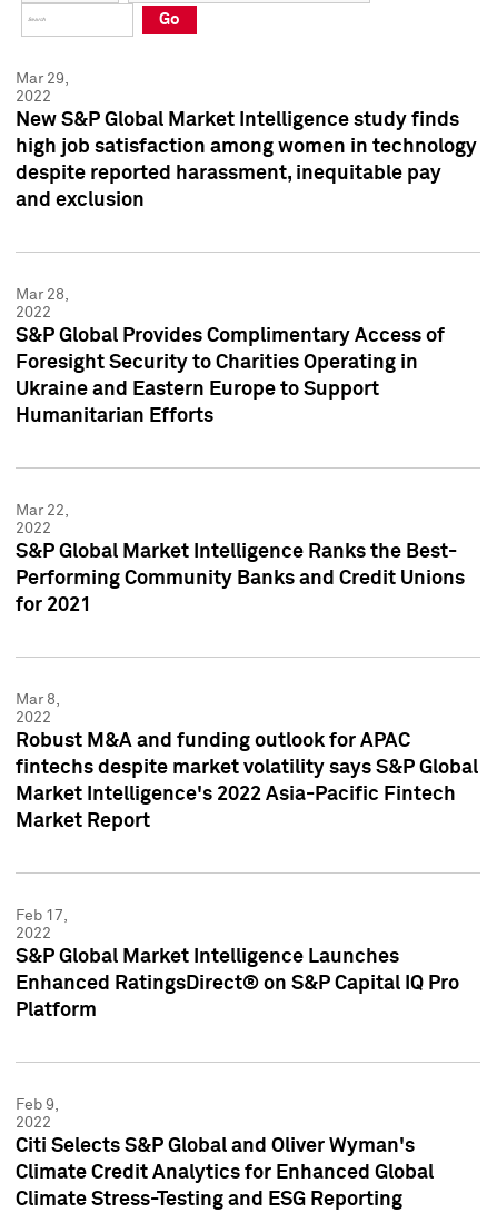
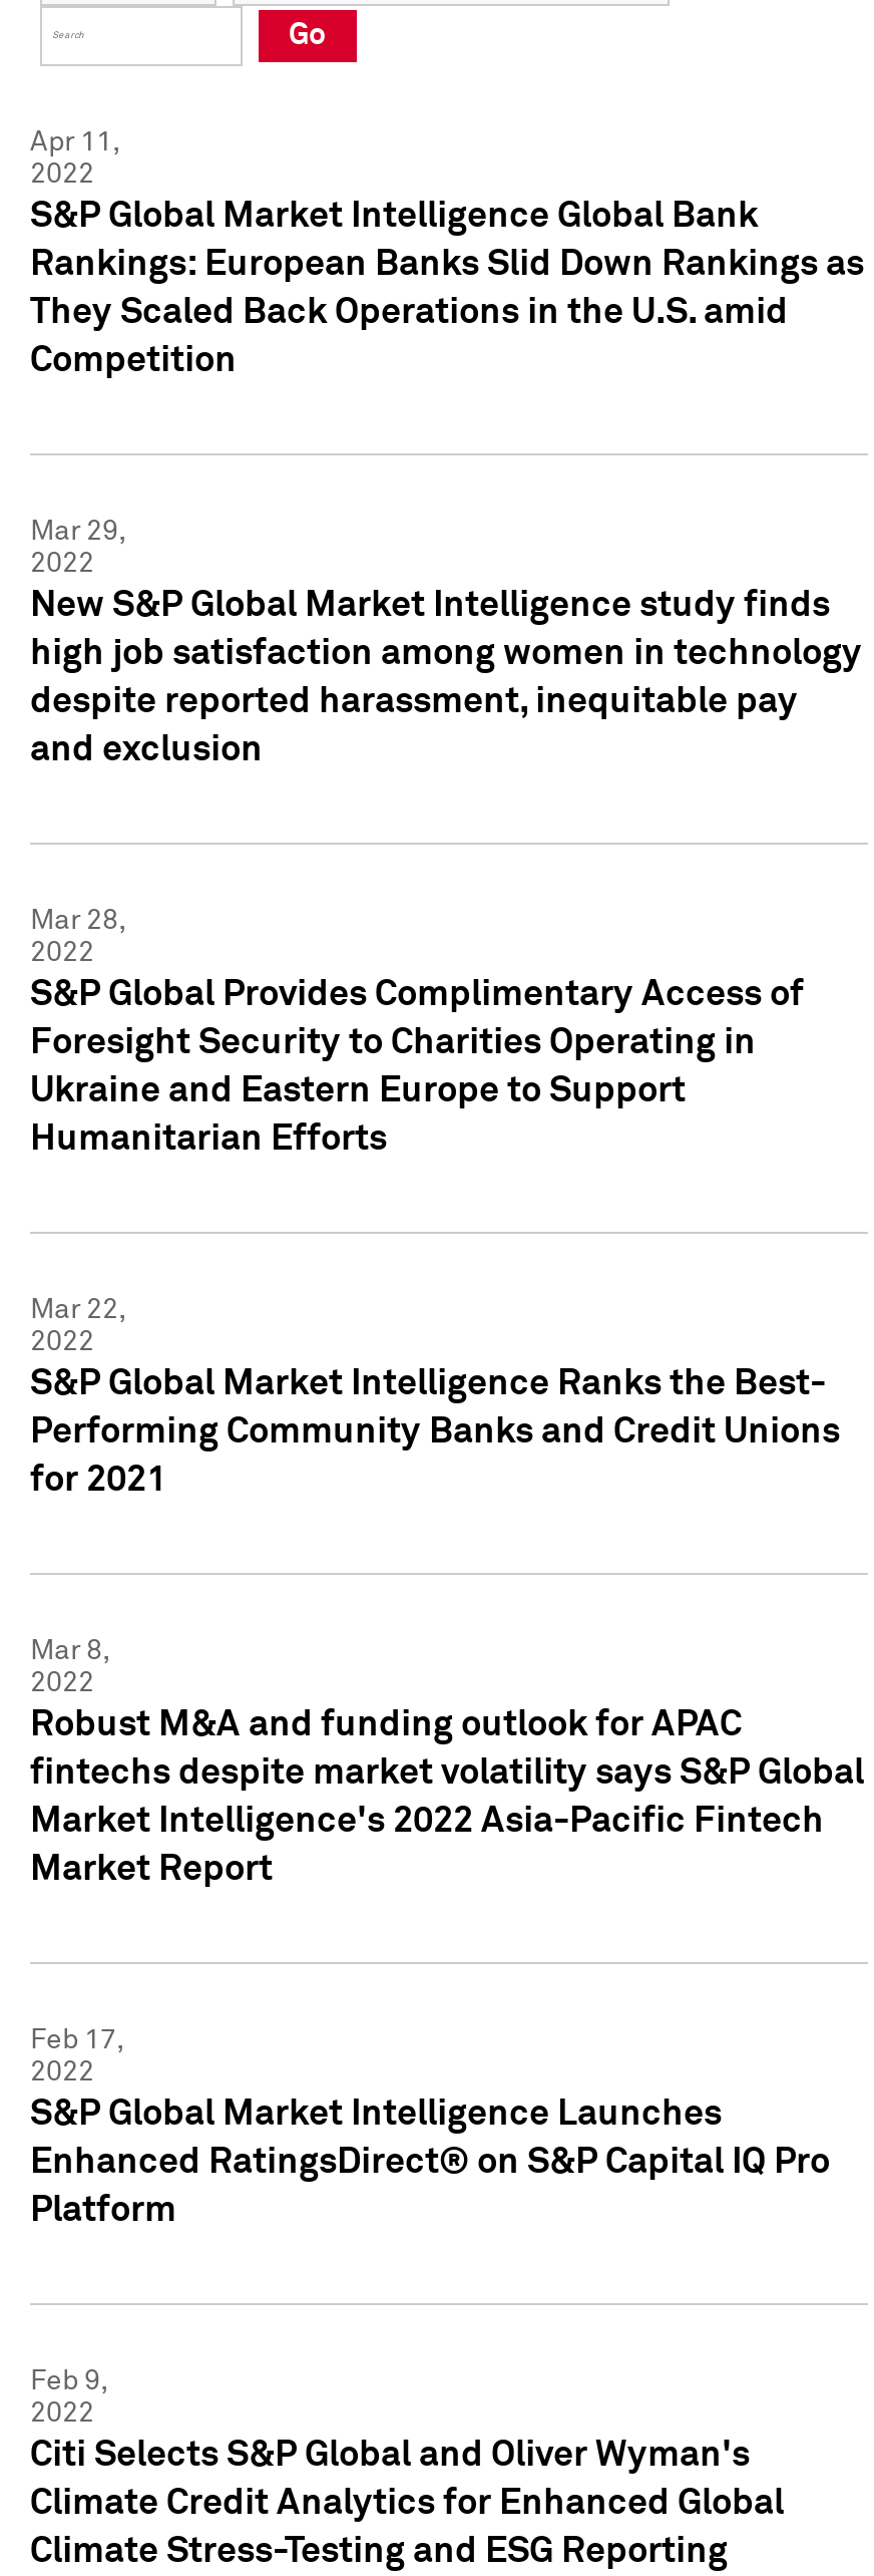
none -> [30,128,864,379] Apr 11, | 2022 | S&P Global Market Intelligence Global Bank | Rankings: European Banks Slid Down Rankings as | They Scaled Back Operations in the U.S. amid | Competition

